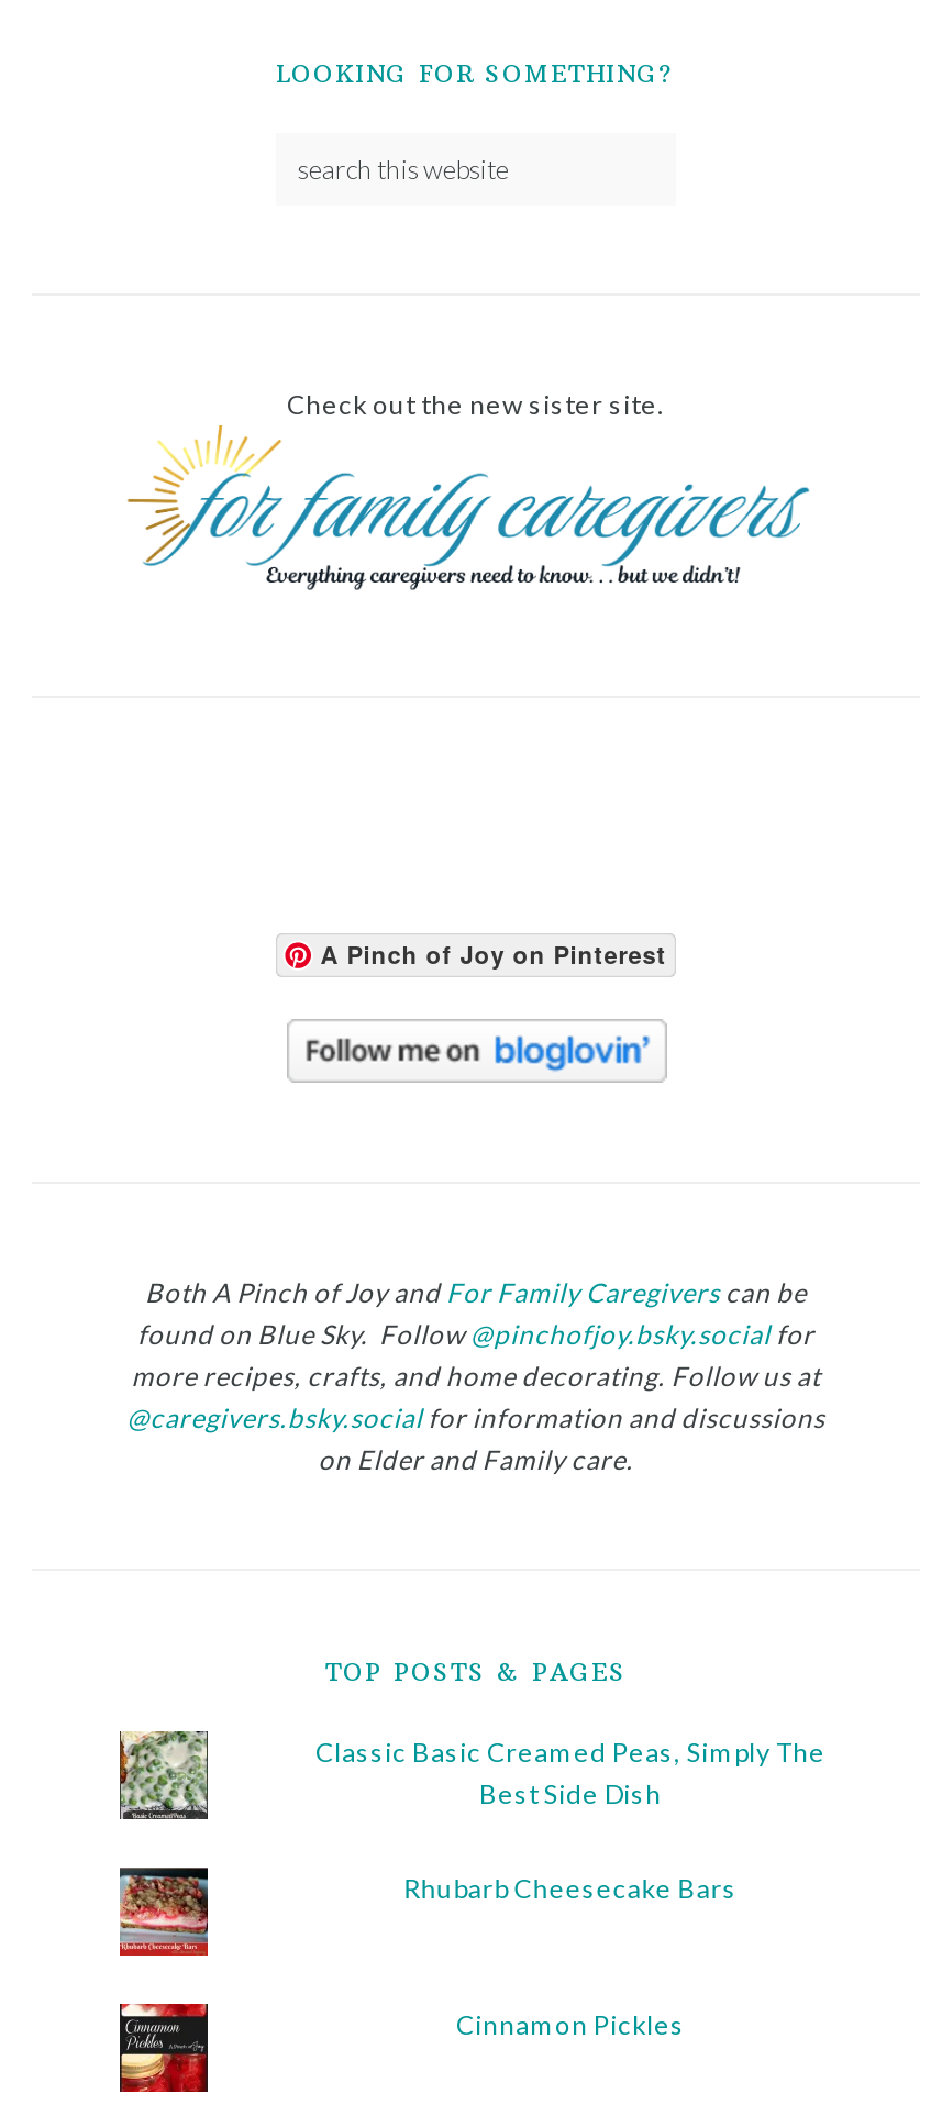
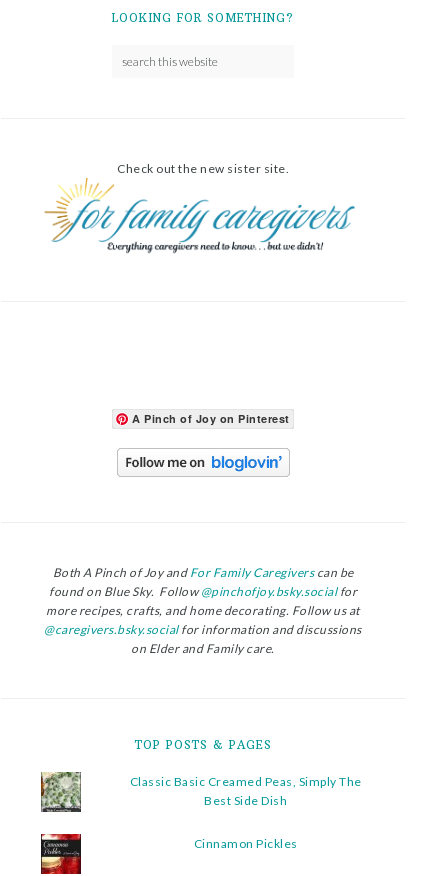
[118,1865,210,1958] [image] -> none
[404,1872,737,1905] Rhubarb Cheesecake Bars -> none

